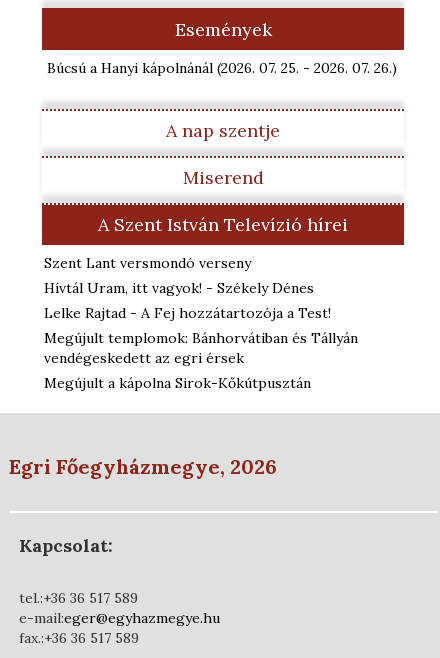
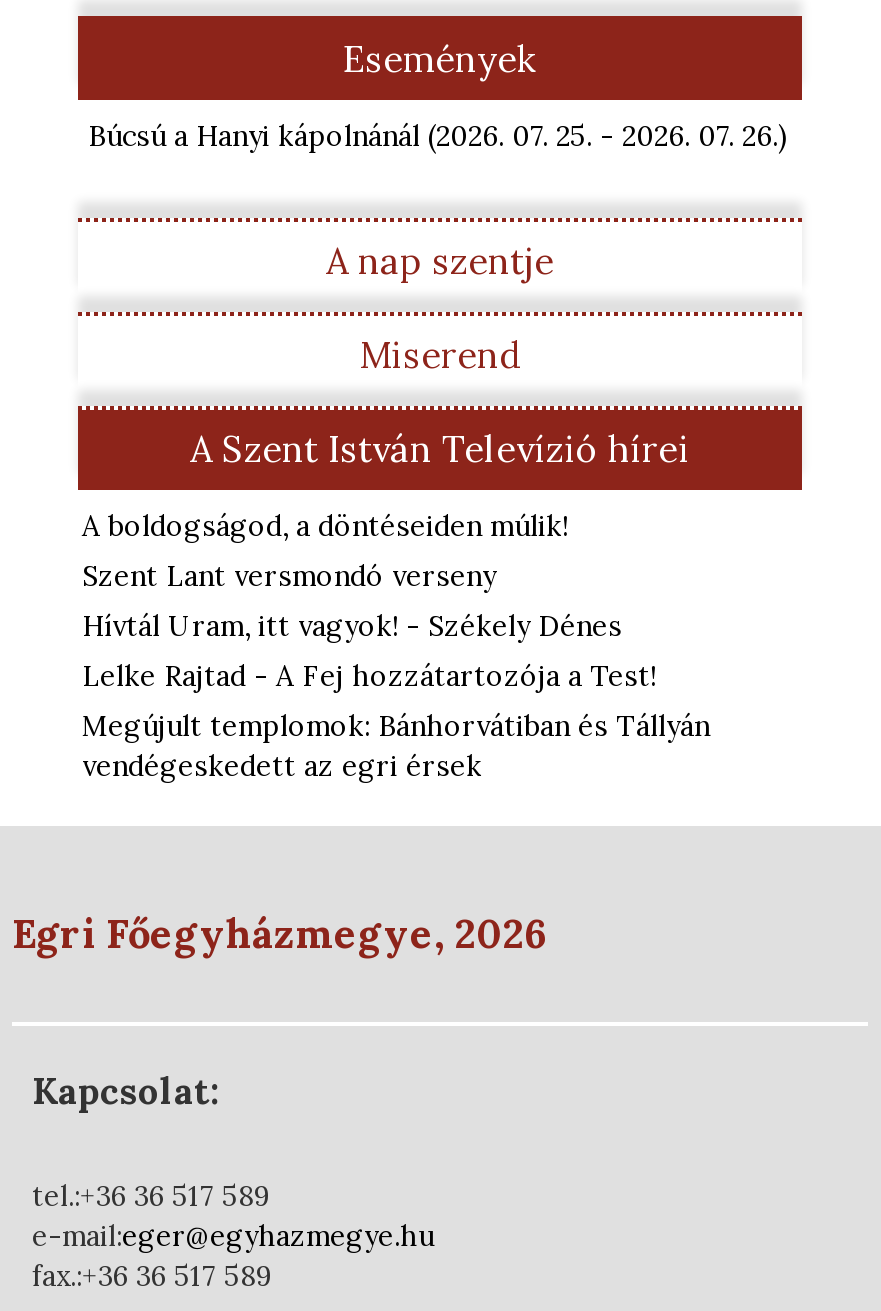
none -> [82,508,568,544] A boldogságod, a döntéseiden múlik!
moved [44,254,358,367] -> [82,558,710,784]: Szent Lant versmondó verseny | Hívtál Uram, itt vagyok! - Székely Dénes | Lelke Rajtad - A Fej hozzátartozója a Test! | Megújult templomok: Bánhorvátiban és Tállyán | vendégeskedett az egri érsek
[44,374,311,392] Megújult a kápolna Sirok-Kőkútpusztán -> none

